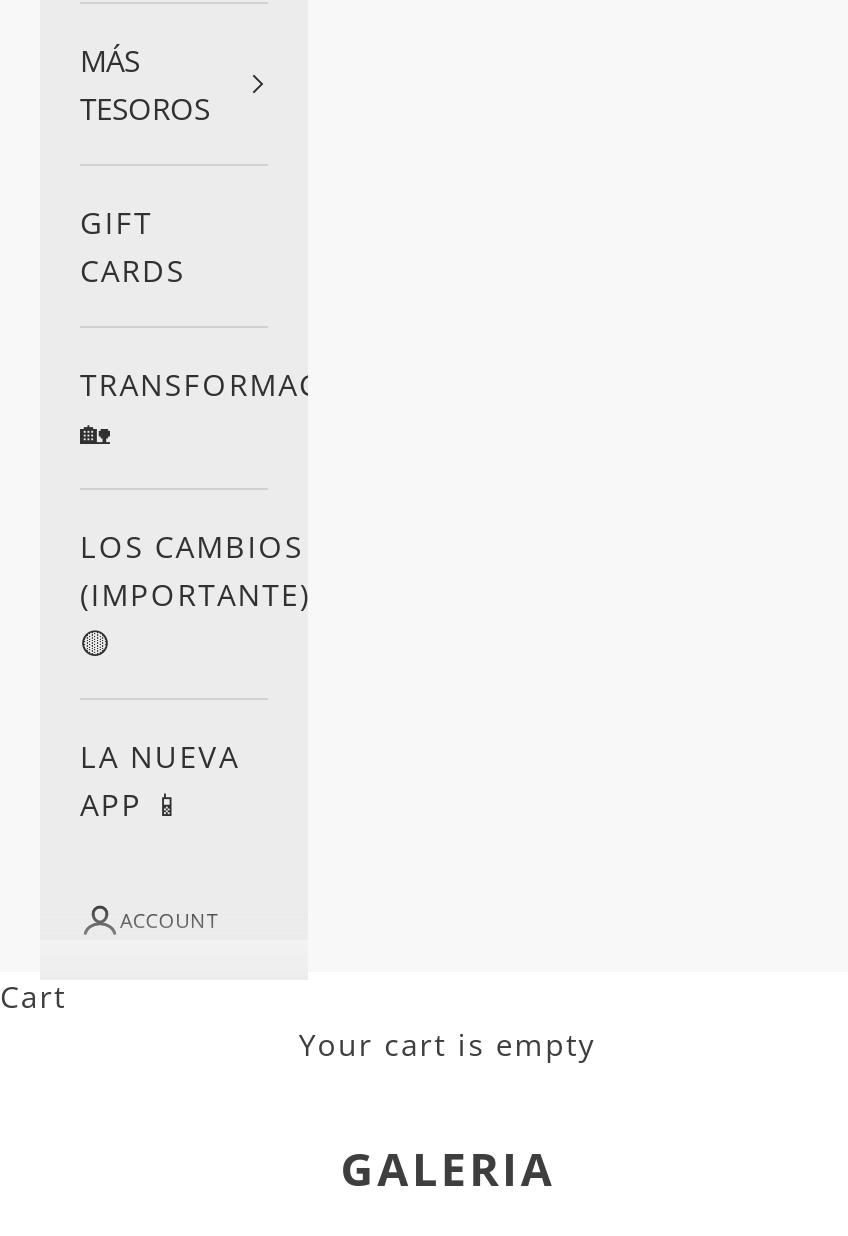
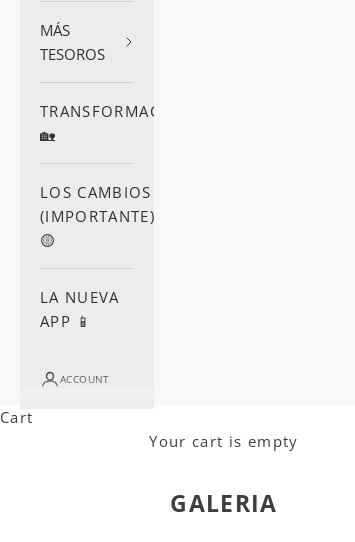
[80,202,186,290] GIFT | CARDS -> none

